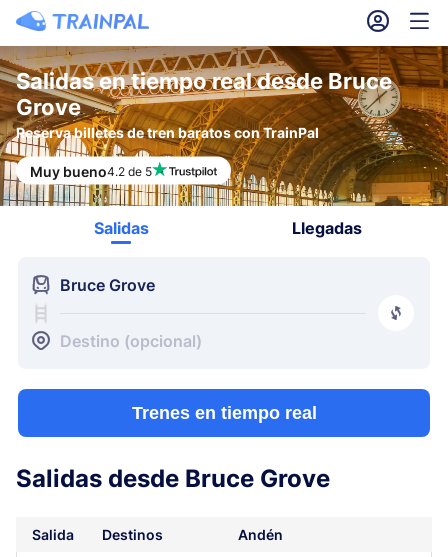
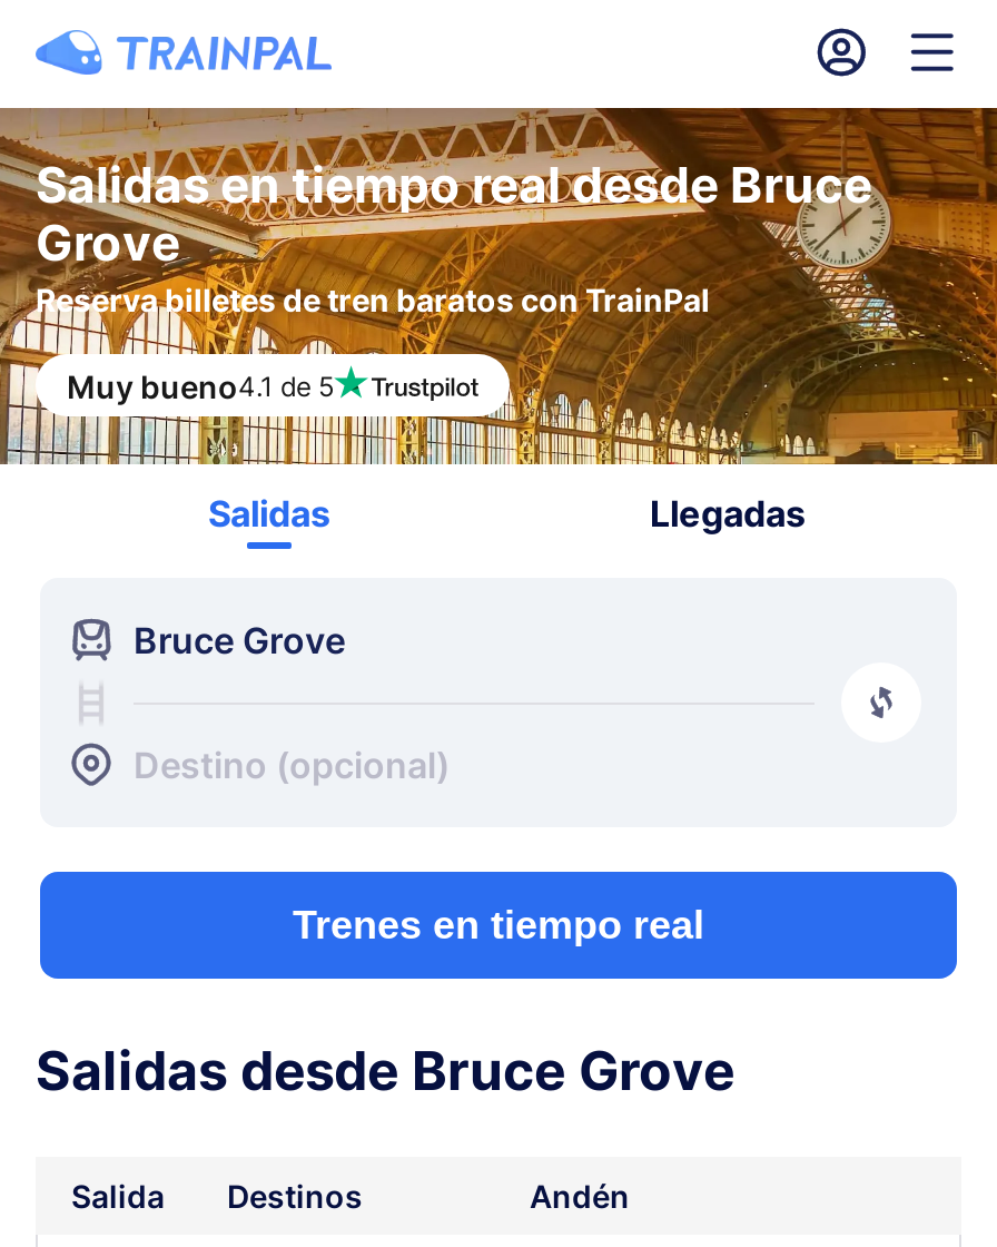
[30,162,152,179] Muy bueno4.2 de 5 -> [67,366,334,404] Muy bueno4.1 de 5

